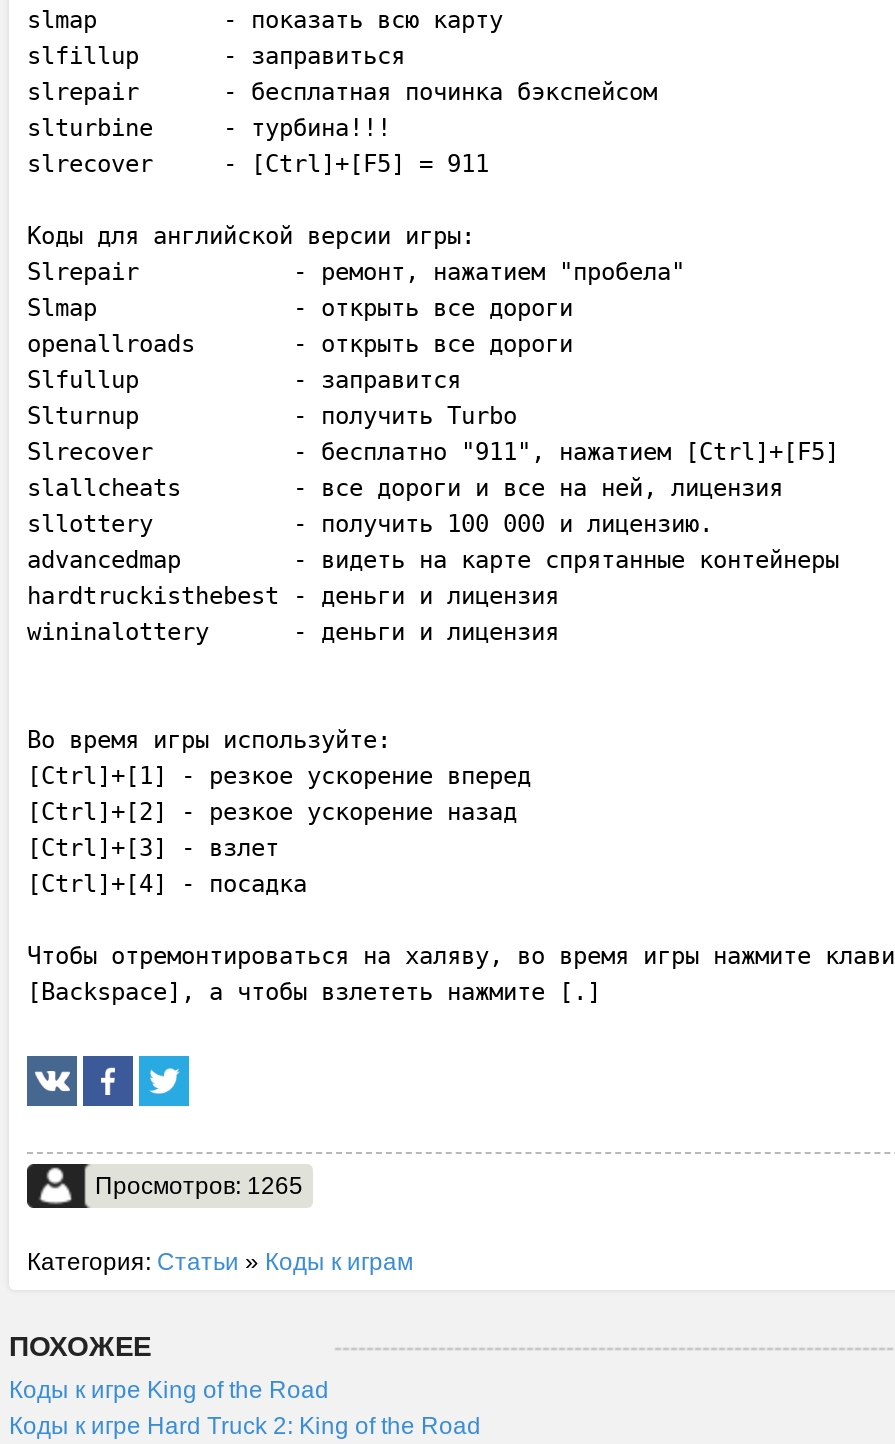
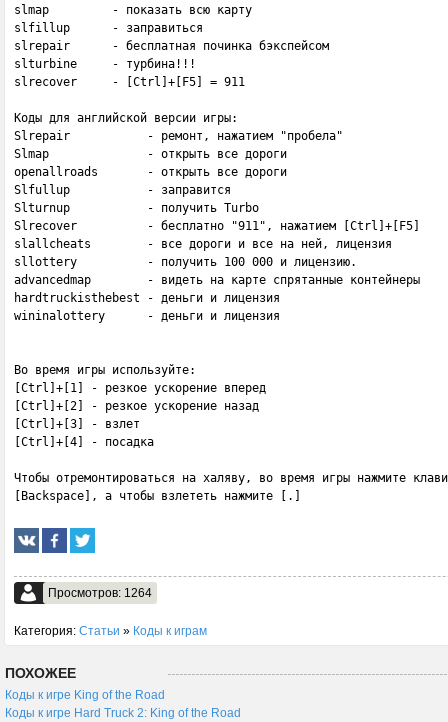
[95,1172,303,1200] Просмотров: 1265 -> [48,586,152,600] Просмотров: 1264

